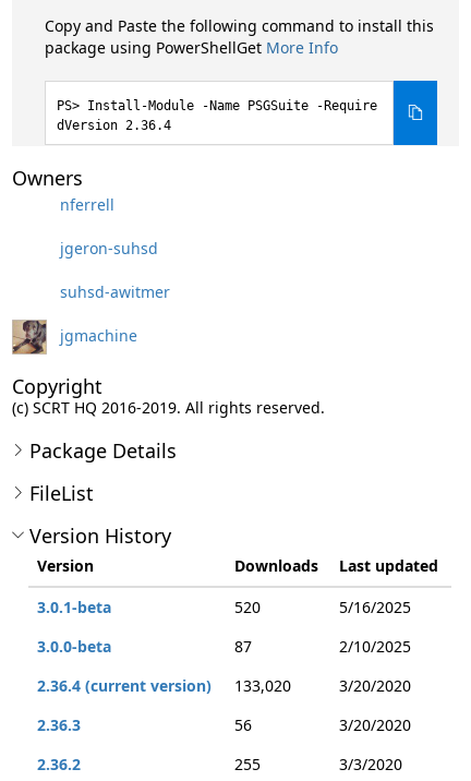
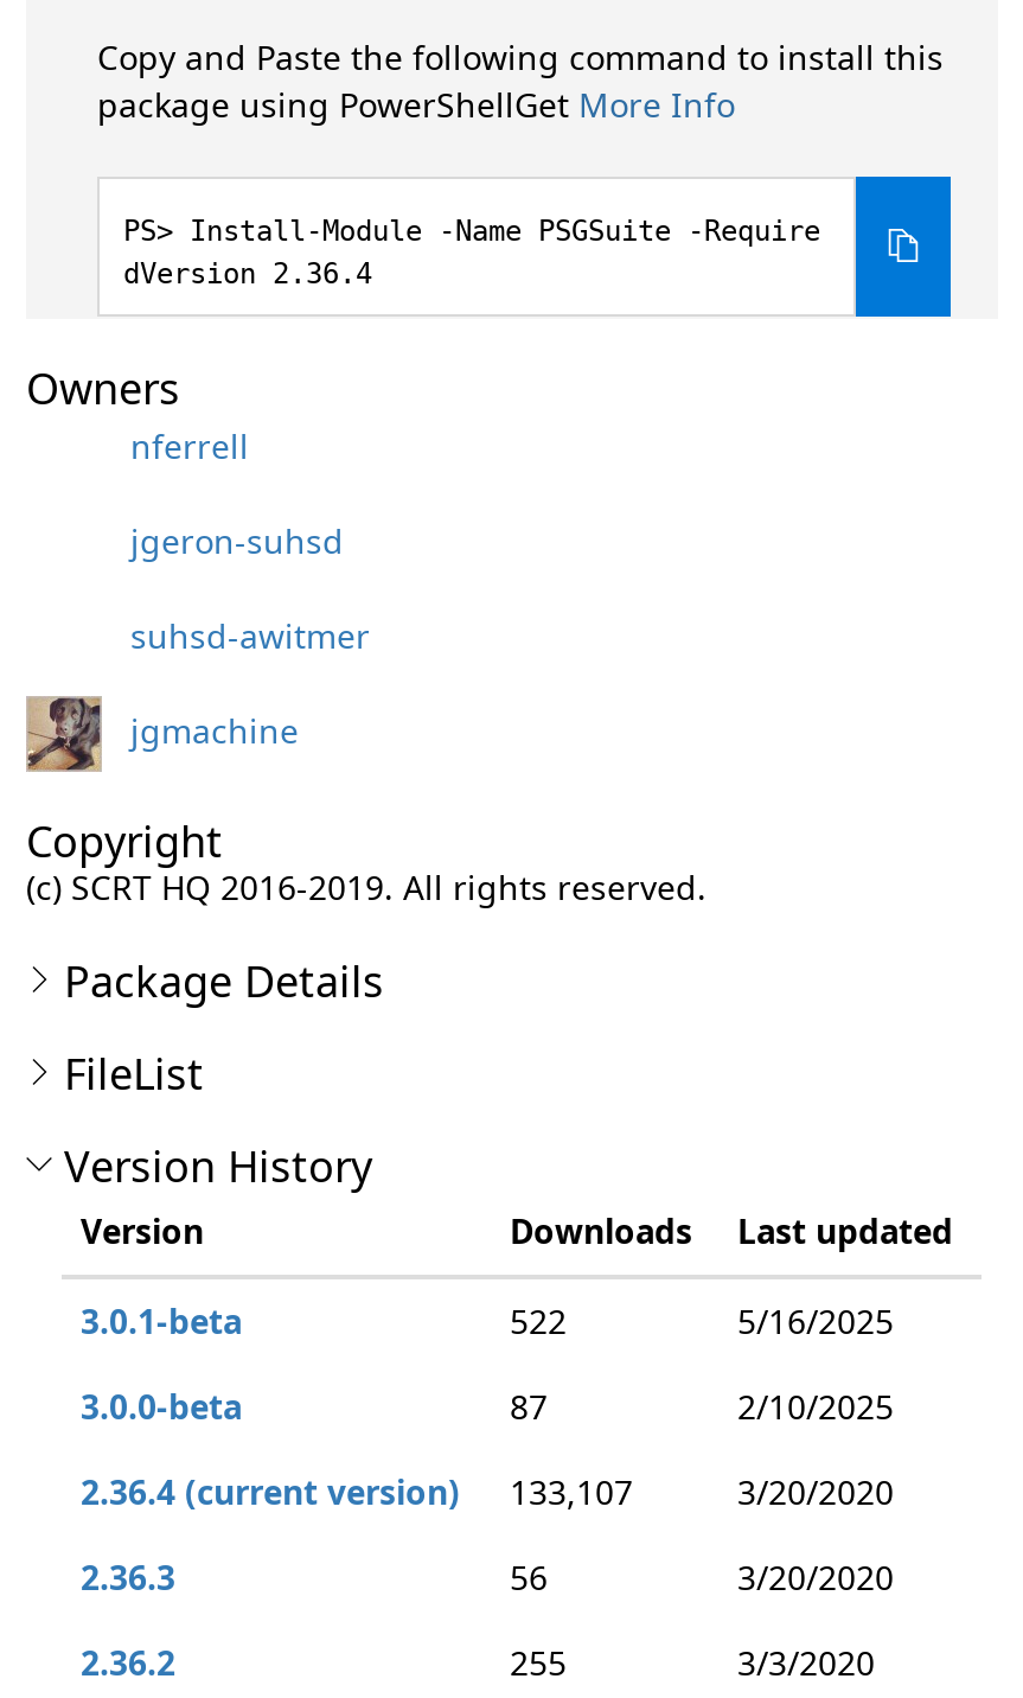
[234,597,261,617] 520 -> [510,1298,567,1343] 522
[37,675,291,696] 2.36.4 (current version) 133,020 -> [81,1469,633,1514] 2.36.4 (current version) 133,107

